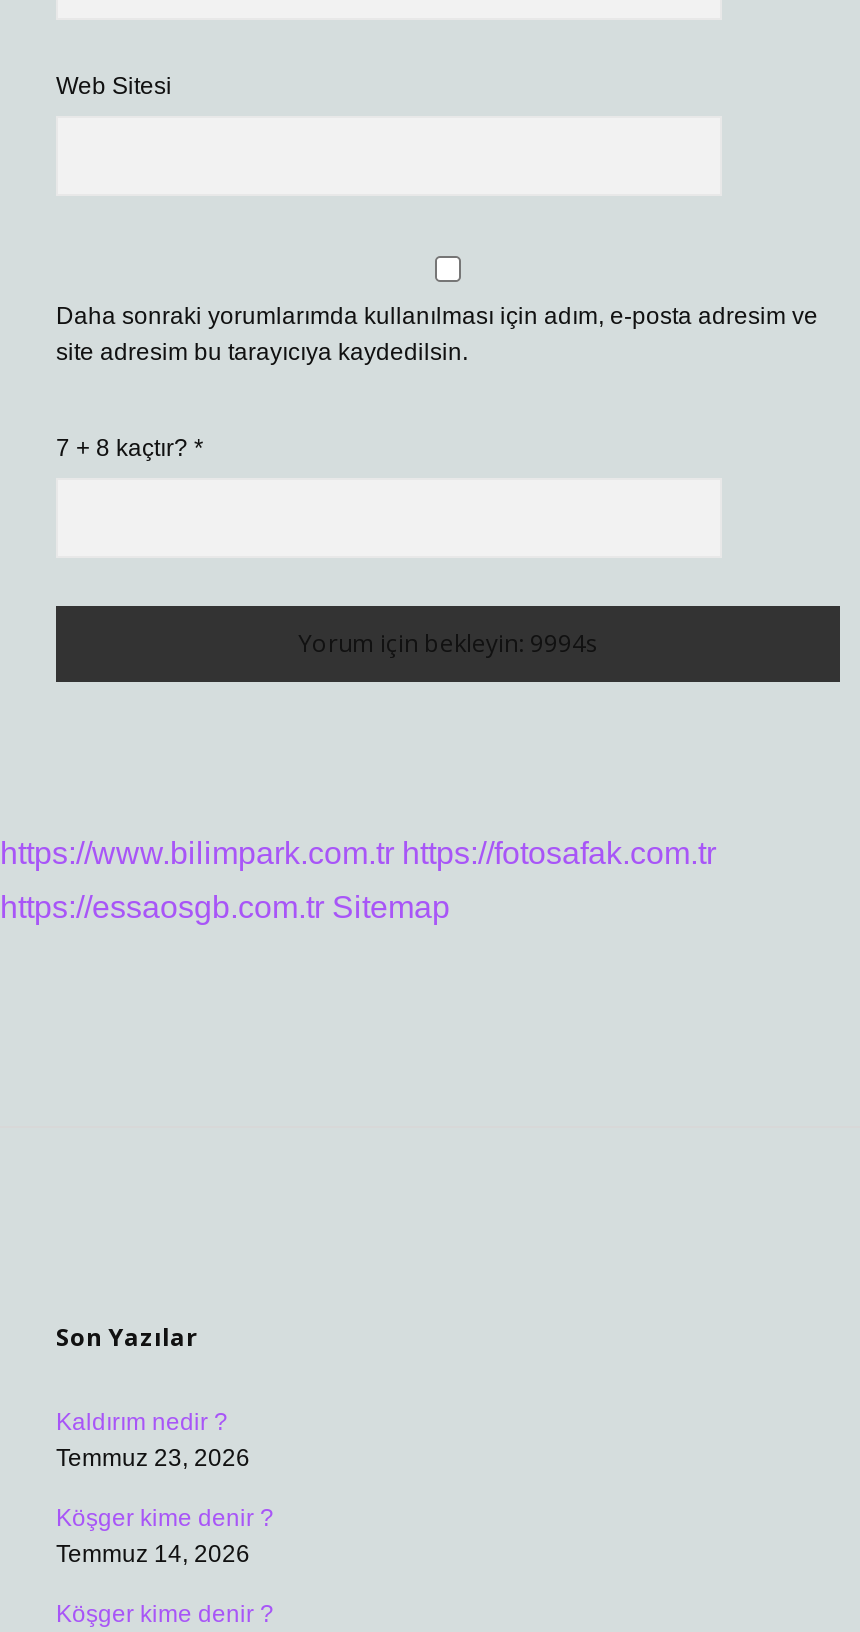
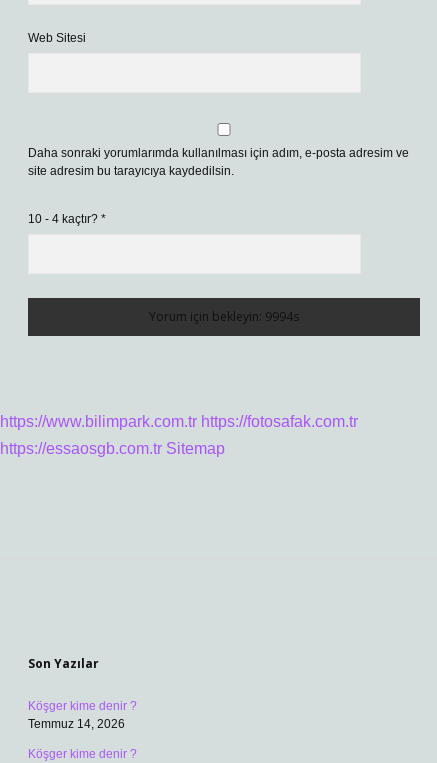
[56,434,204,462] 7 + 8 kaçtır? * -> [28,212,106,226] 10 - 4 kaçtır? *
[56,1408,250,1472] Kaldırım nedir ? | Temmuz 23, 2026 -> none

